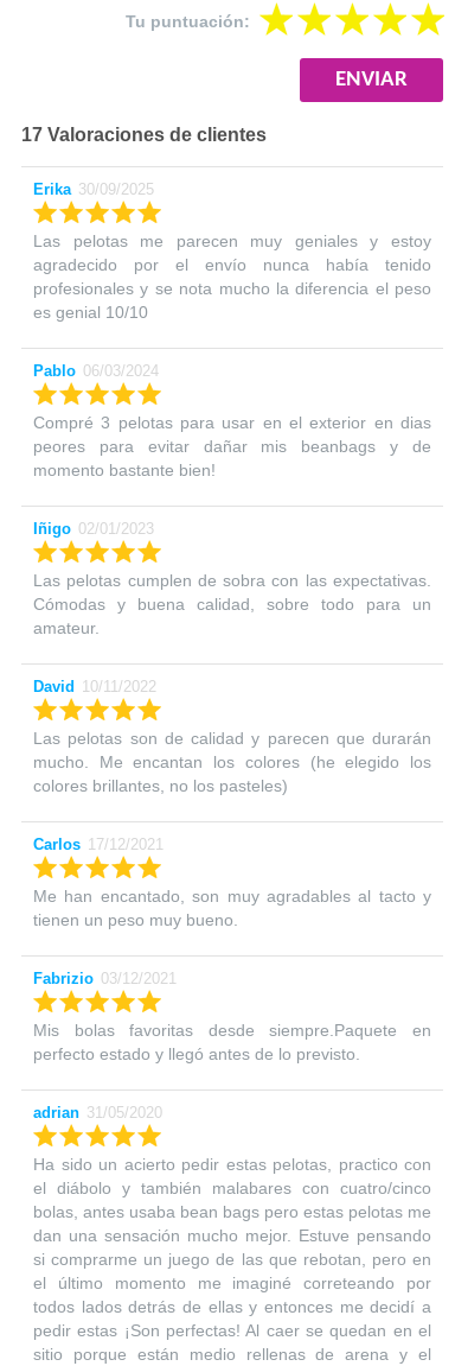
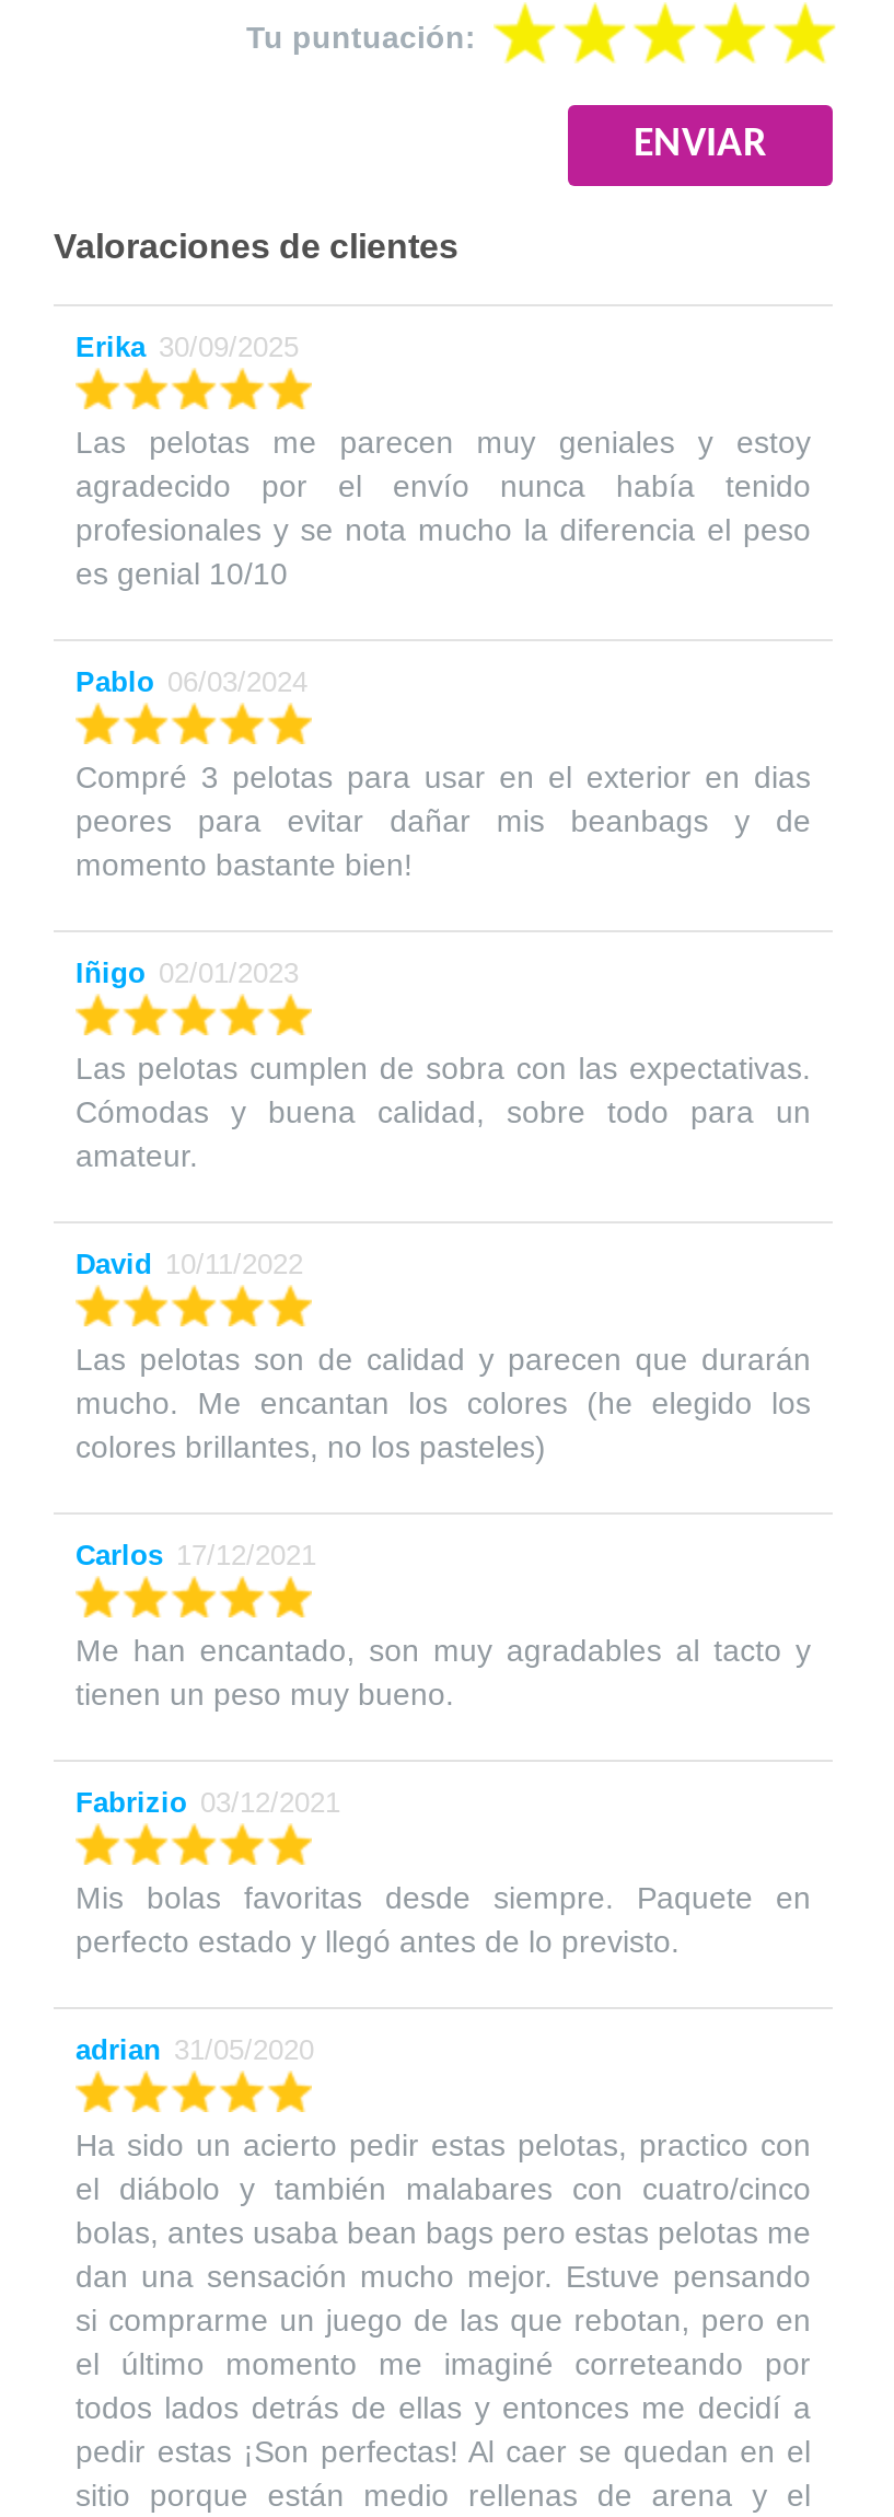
[21,125,267,145] 17 Valoraciones de clientes -> [54,228,458,265] Valoraciones de clientes
[33,1021,431,1040] Mis bolas favoritas desde siempre.Paquete en -> [76,1880,811,1915] Mis bolas favoritas desde siempre. Paquete en

